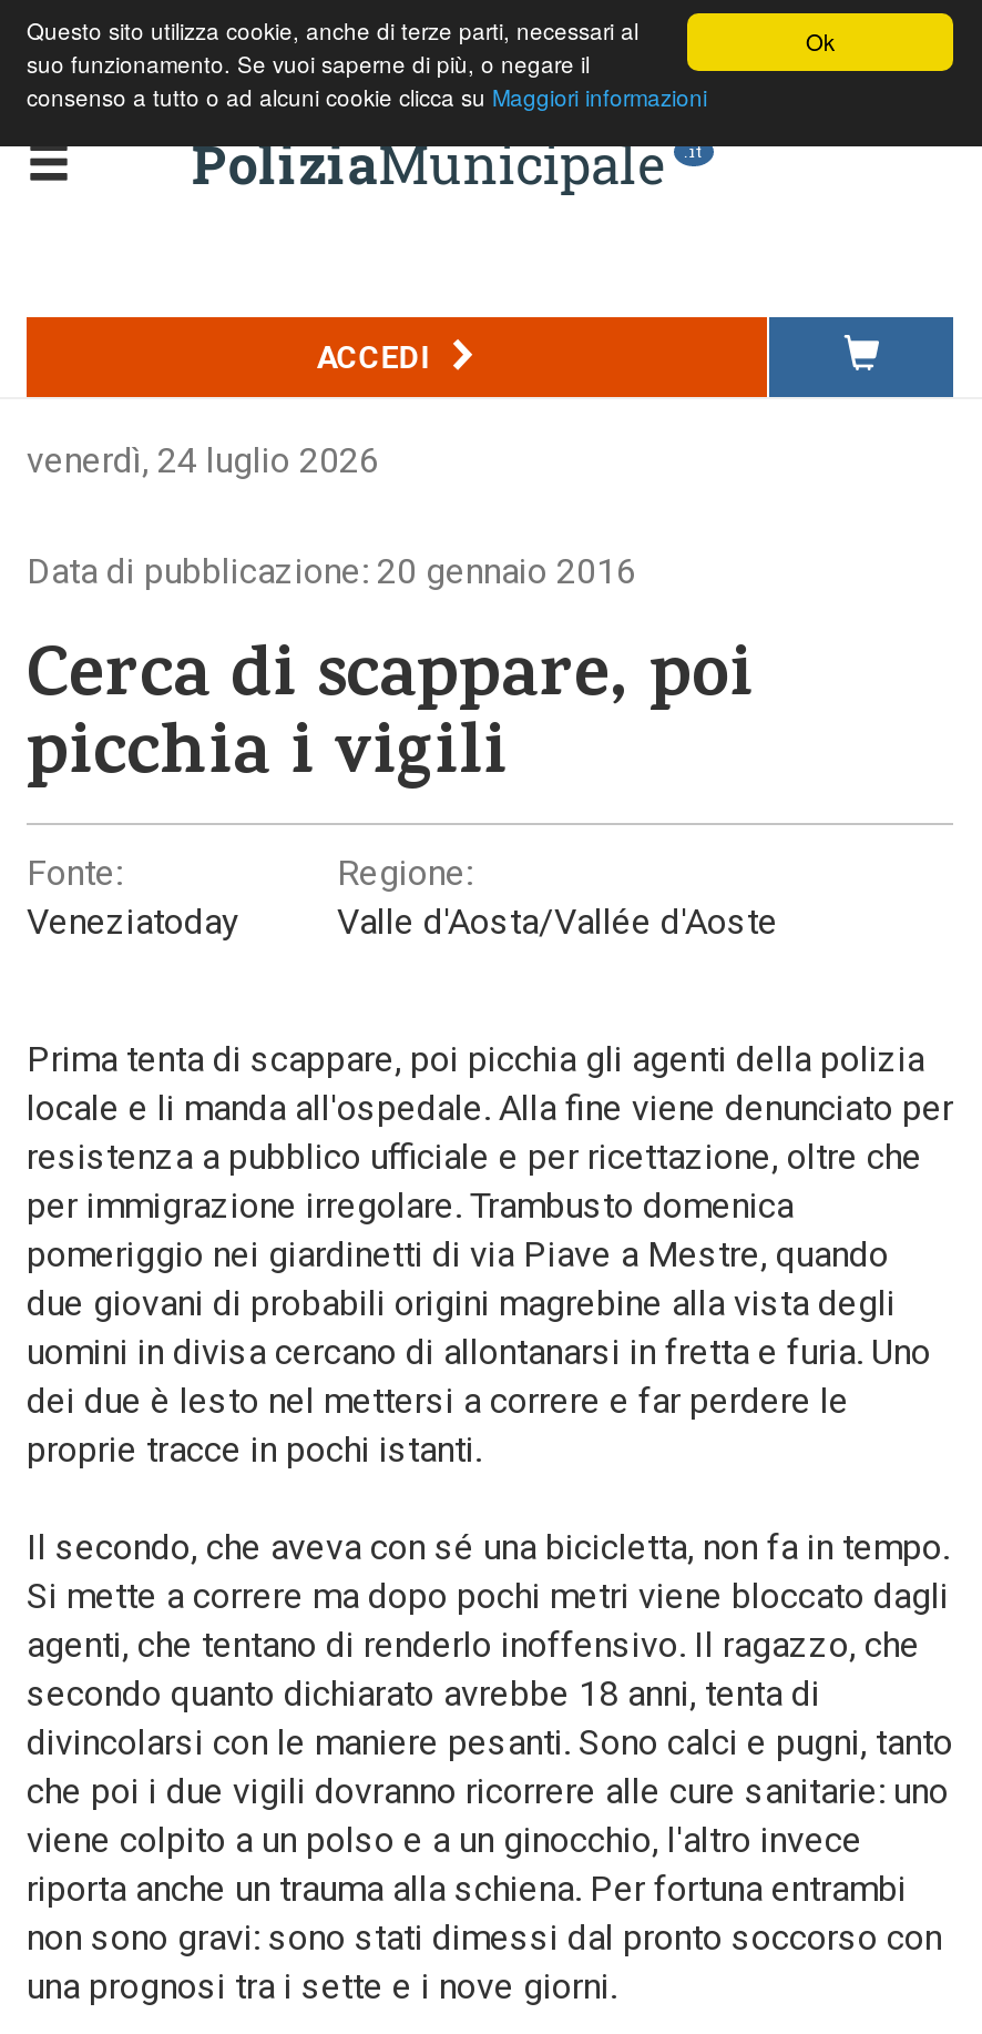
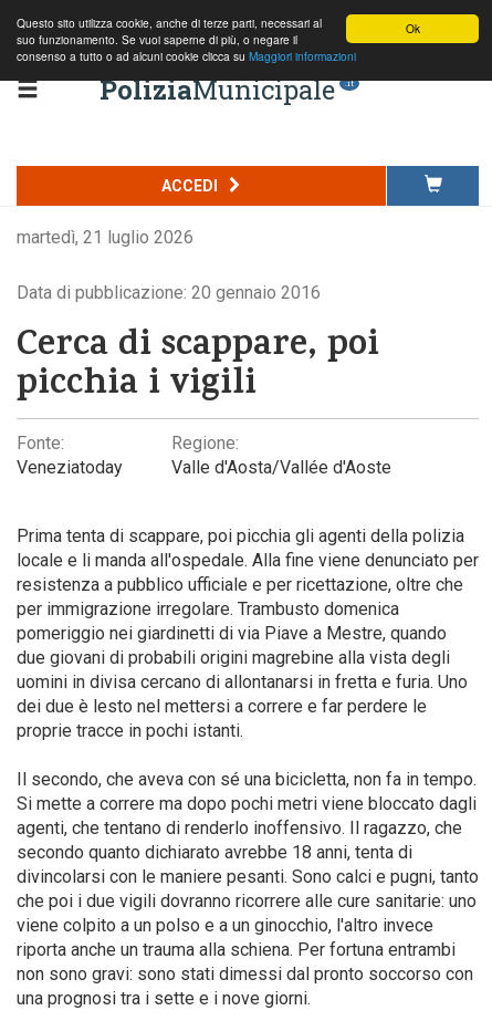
[27,439,379,481] venerdì, 24 luglio 2026 -> [17,227,193,248] martedì, 21 luglio 2026

